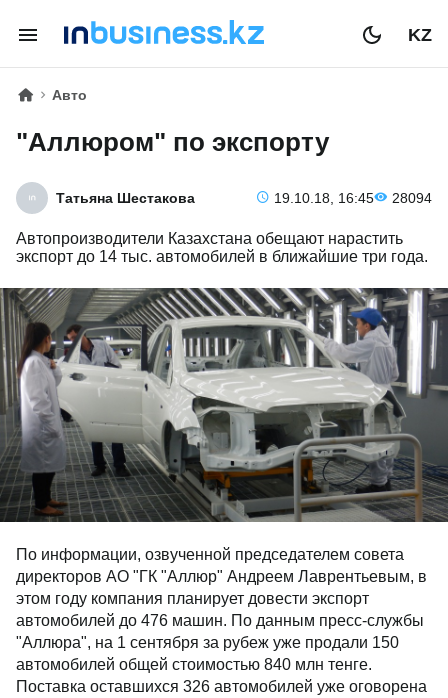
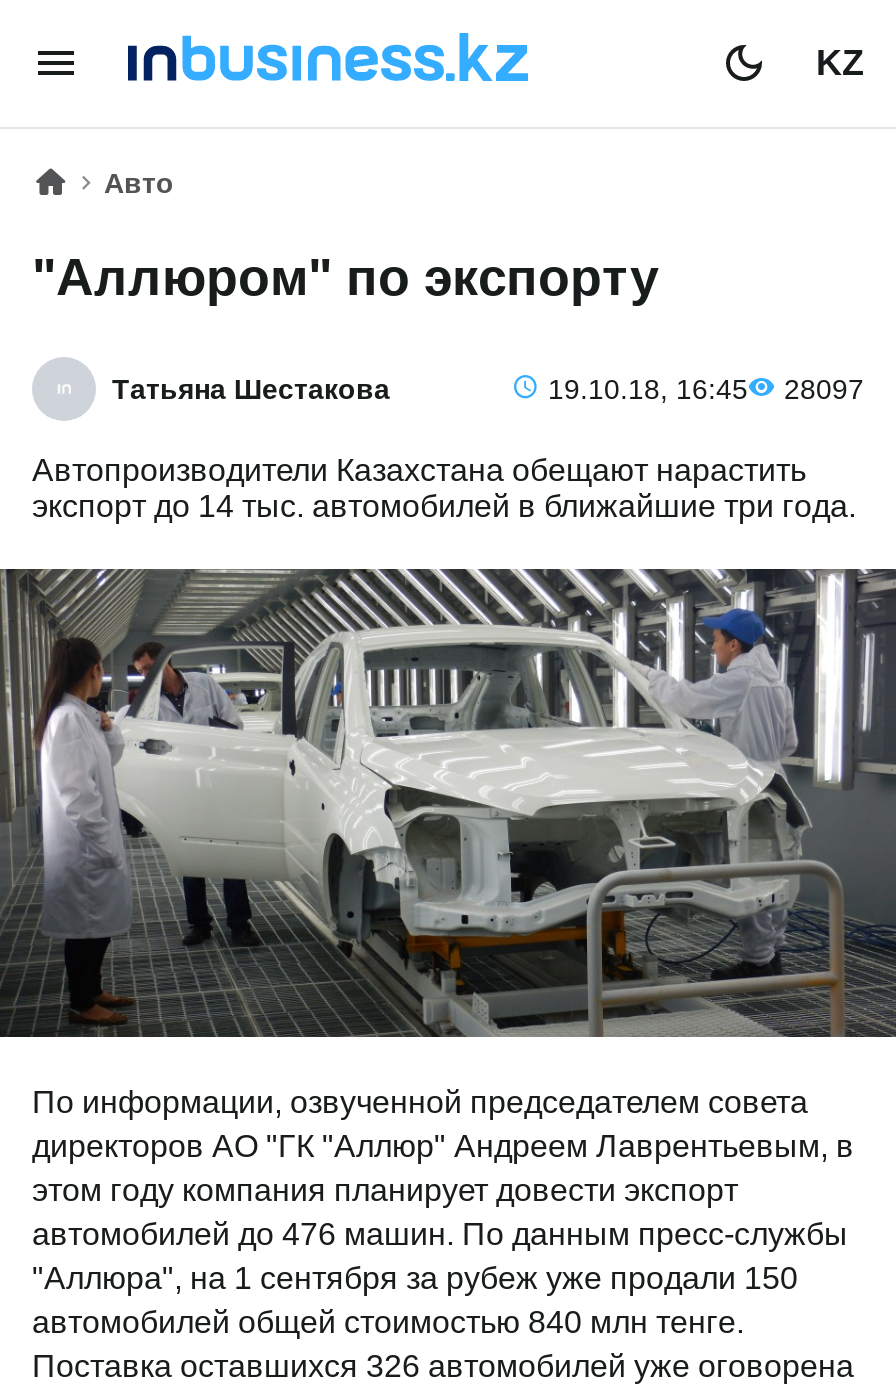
[274,190,432,206] 19.10.18, 16:45 28094 -> [548,373,864,405] 19.10.18, 16:45 28097

